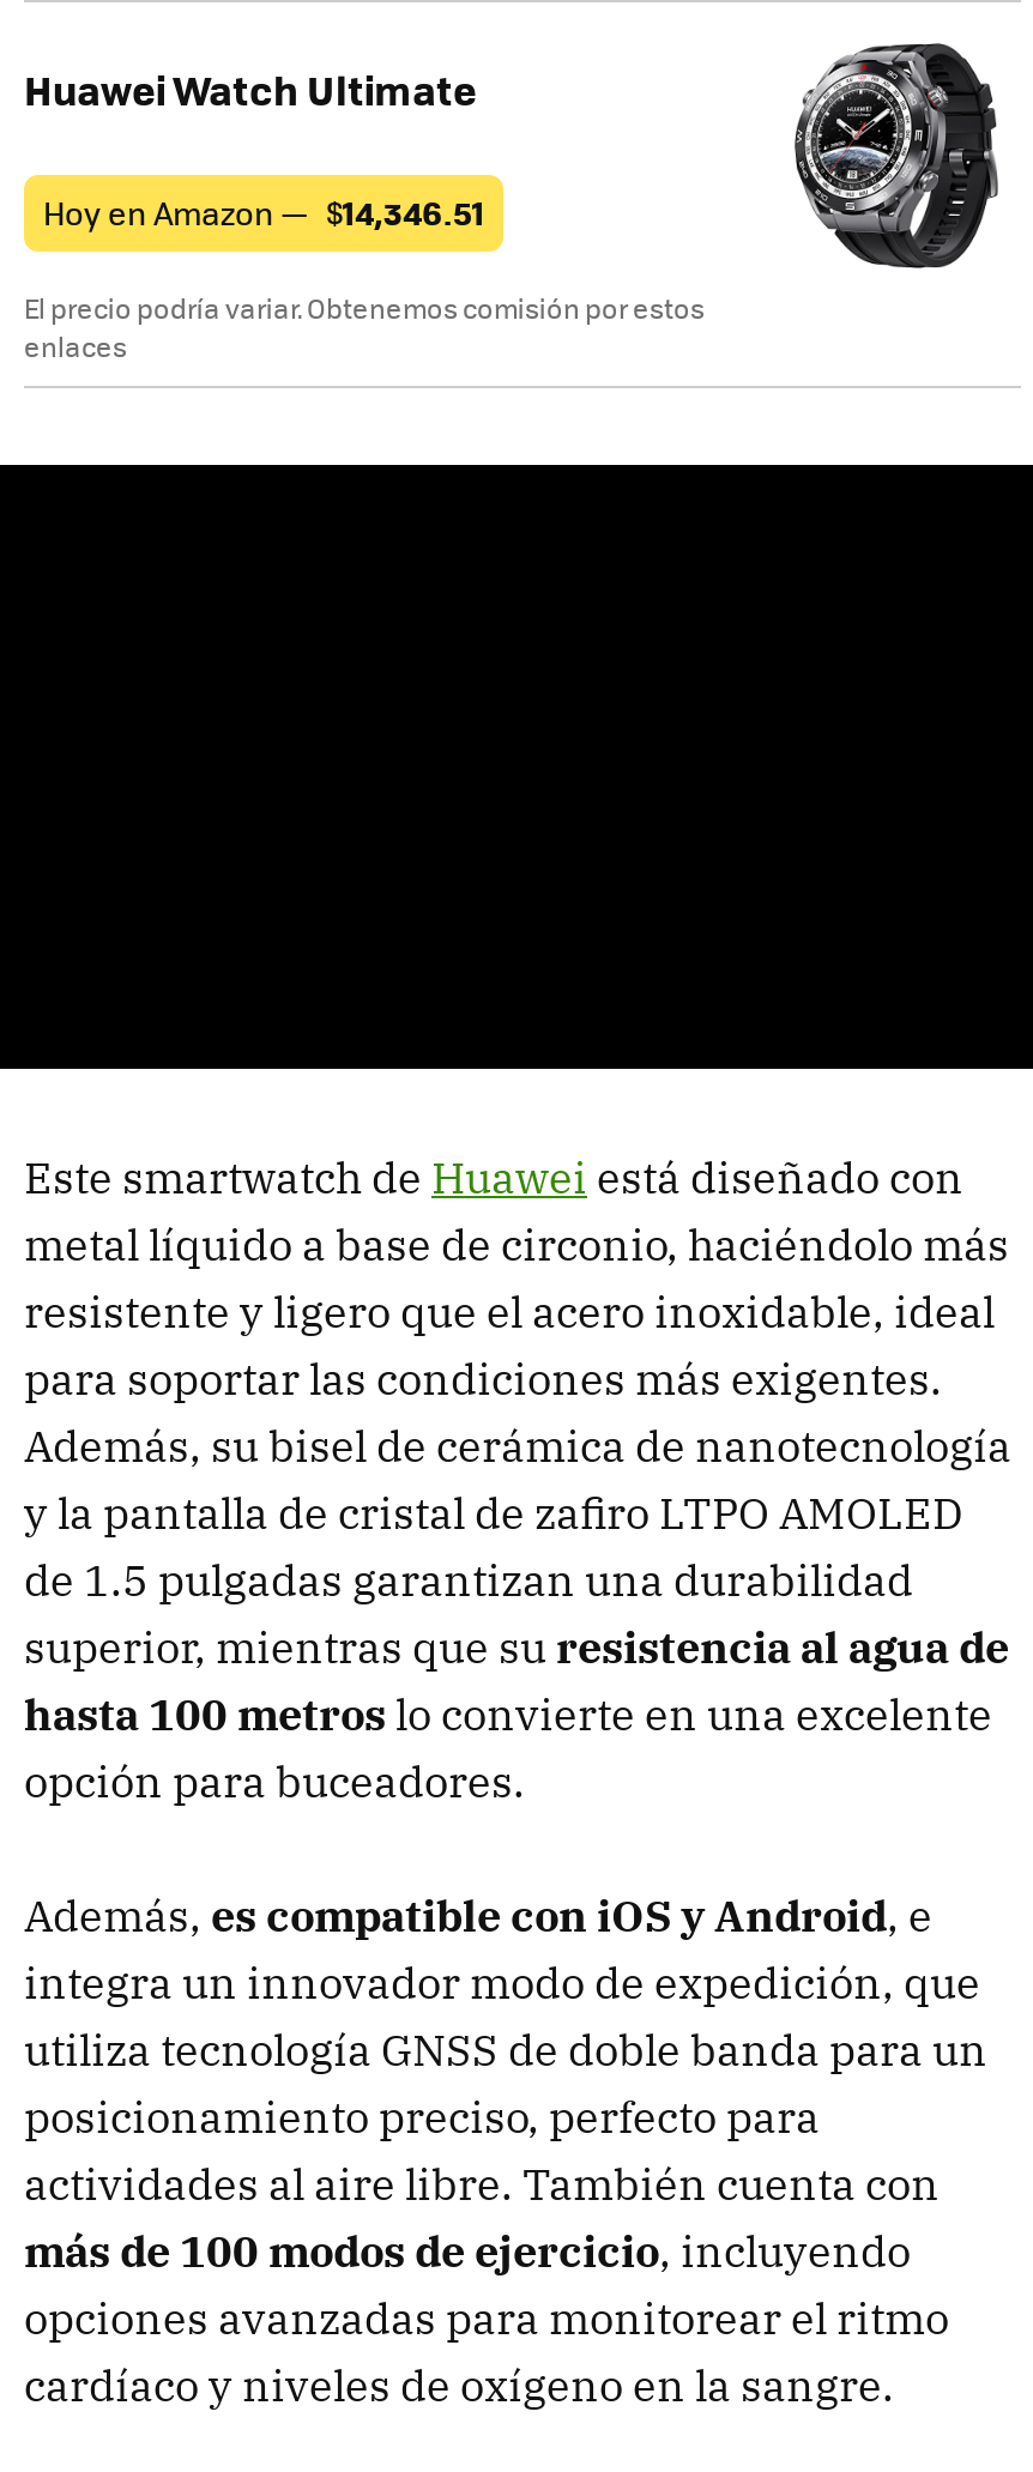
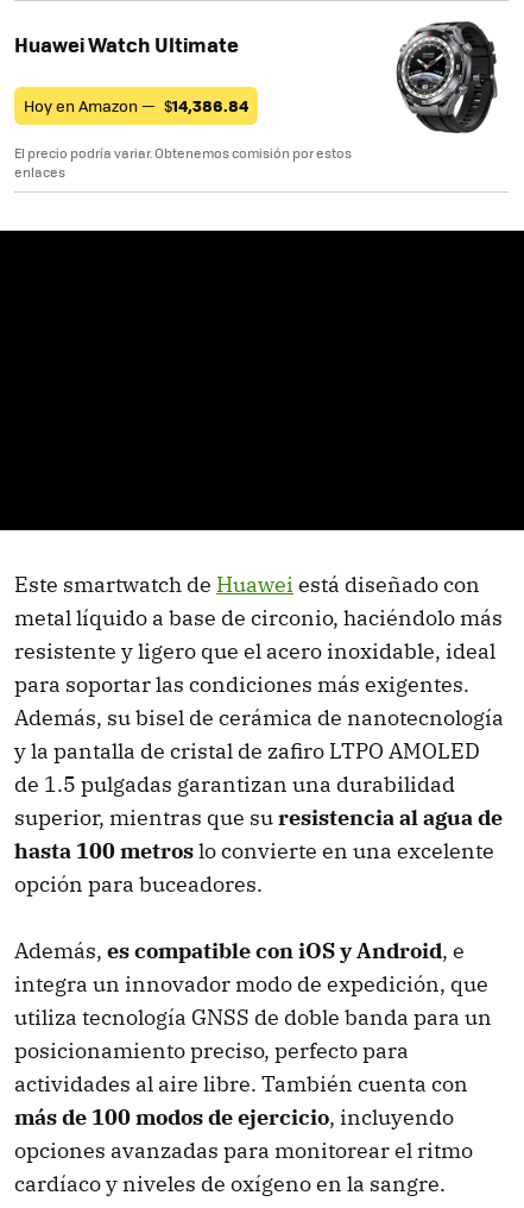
[43,190,484,236] Hoy en Amazon — $14,346.51 -> [24,94,248,117] Hoy en Amazon — $14,386.84

